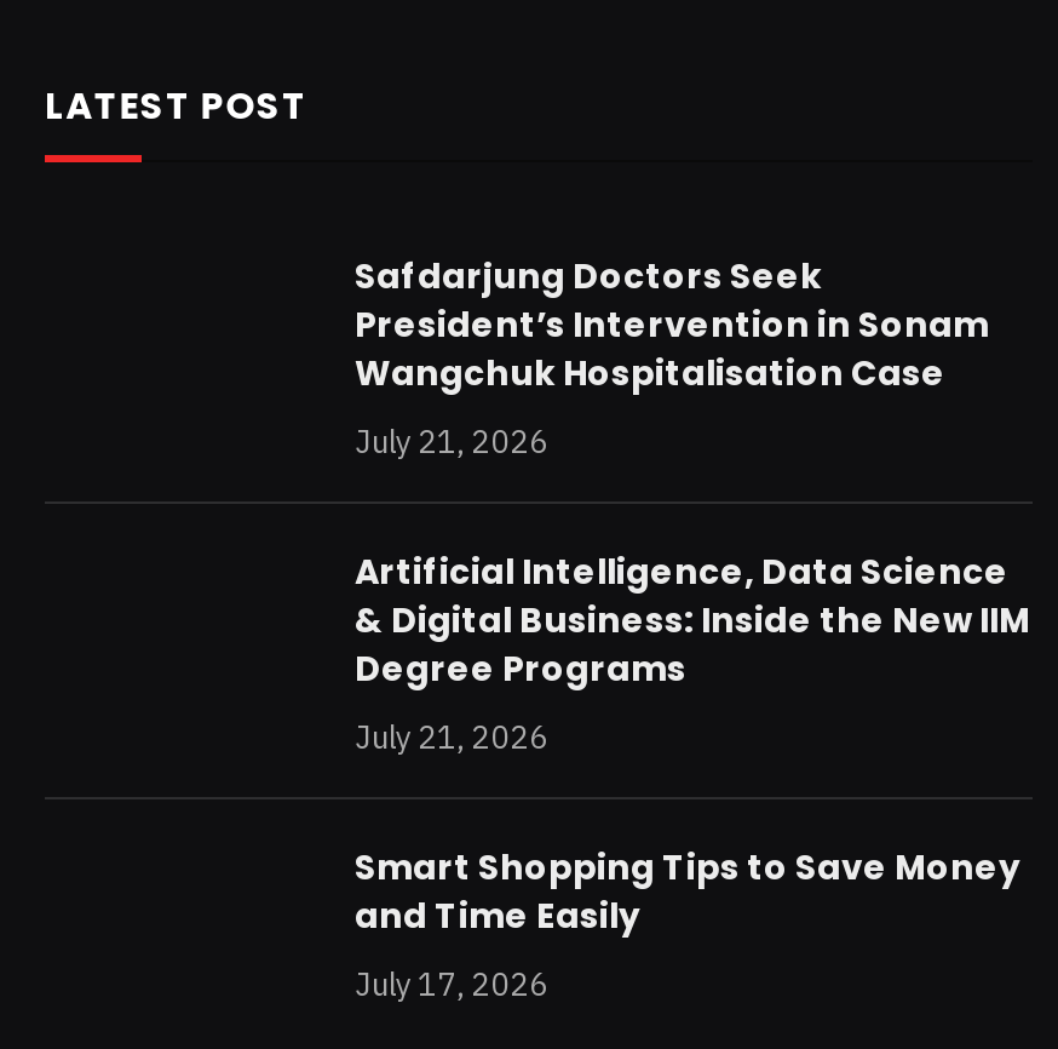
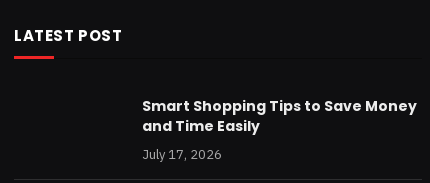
[355,252,1030,758] Safdarjung Doctors Seek | President’s Intervention in Sonam | Wangchuk Hospitalisation Case | July 21, 2026 | Artificial Intelligence, Data Science | & Digital Business: Inside the New IIM | Degree Programs | July 21, 2026 -> none

